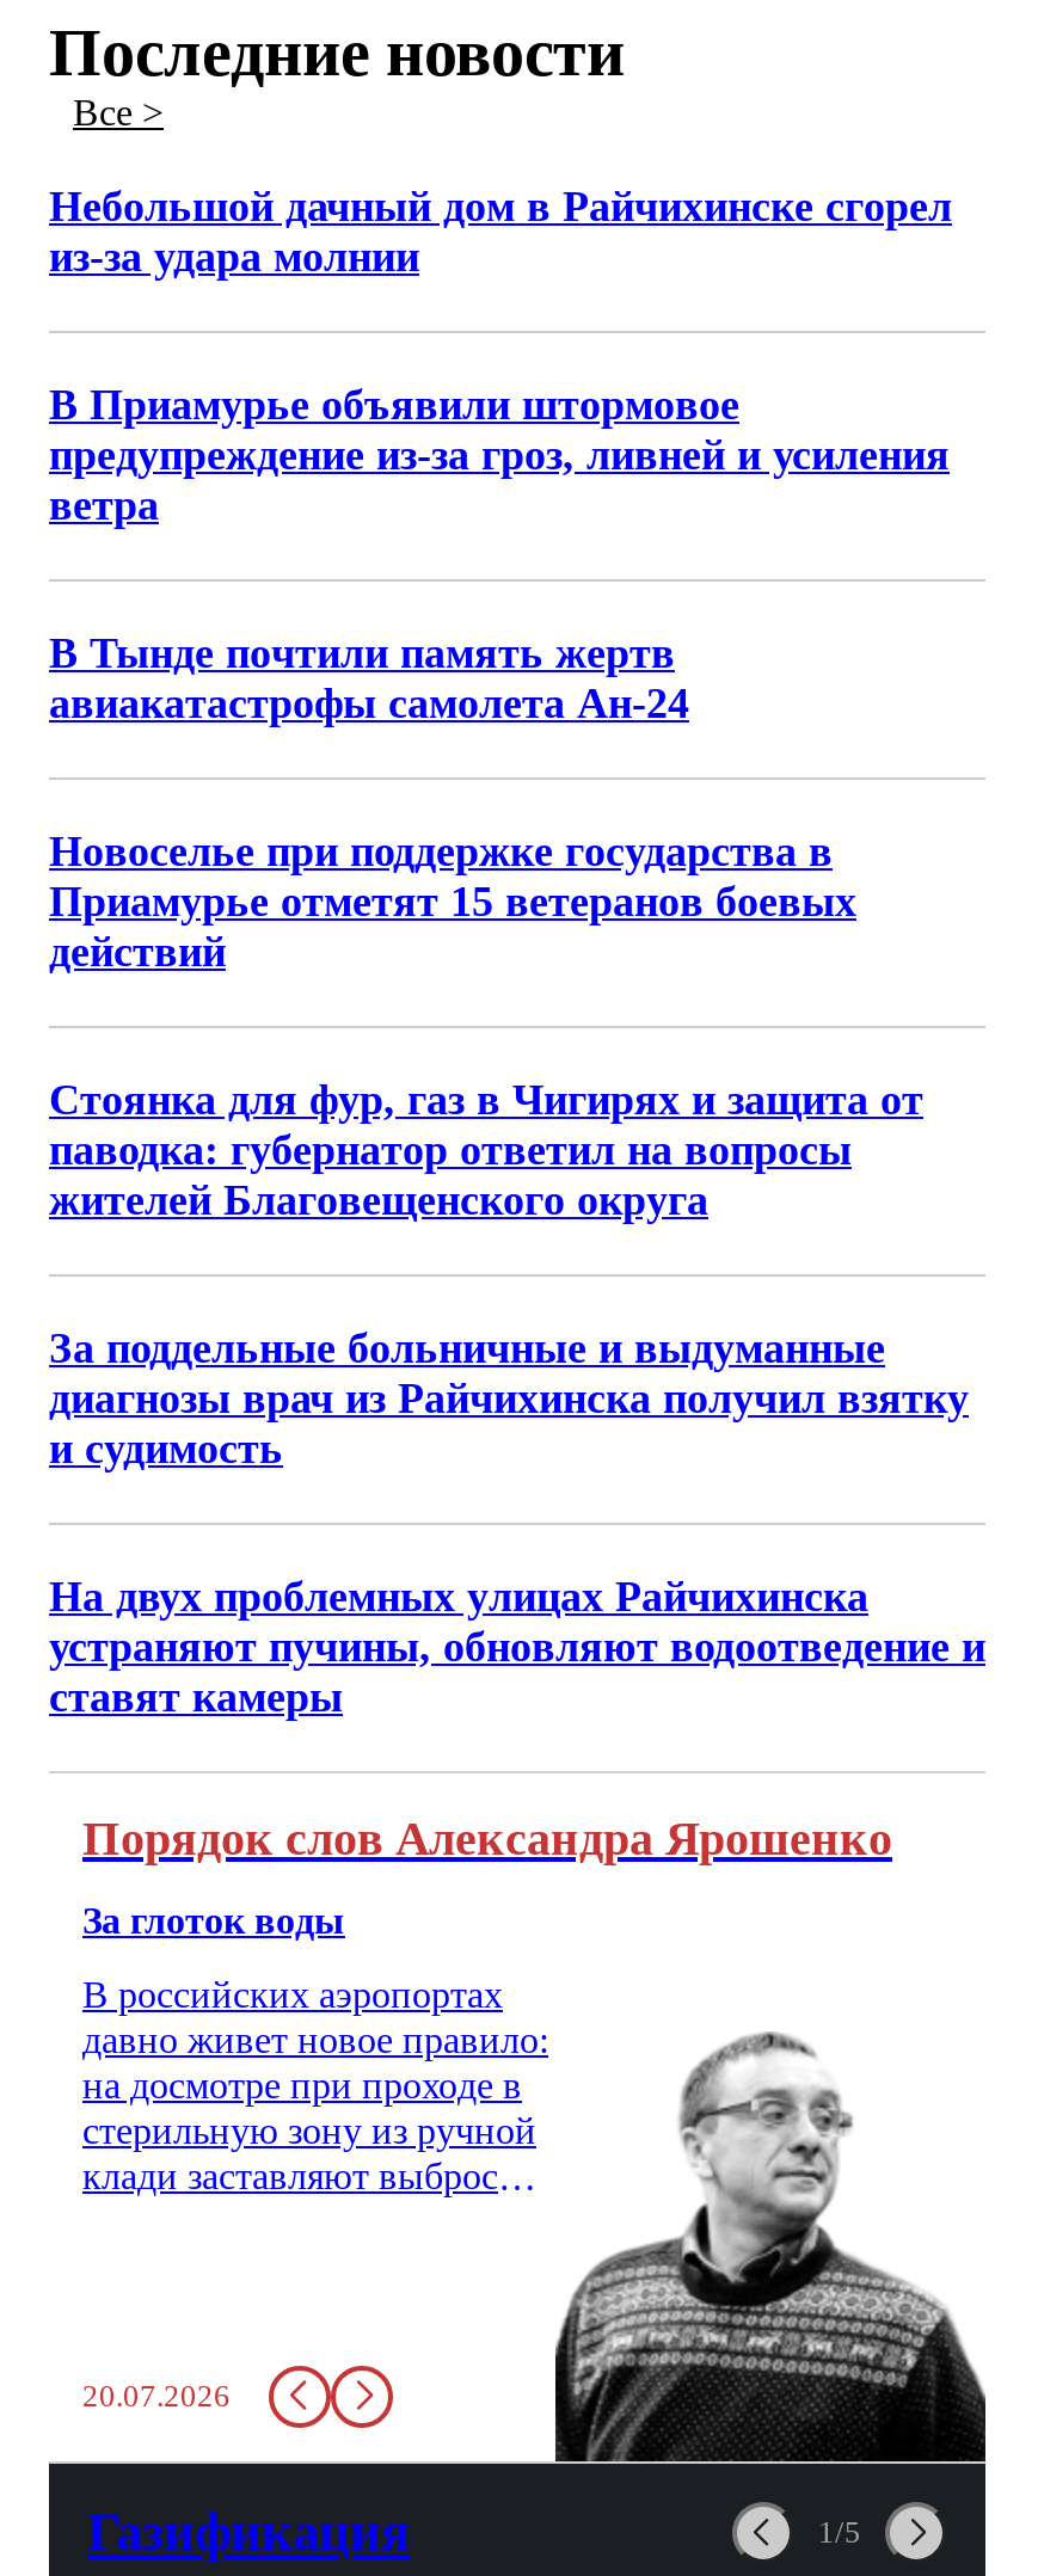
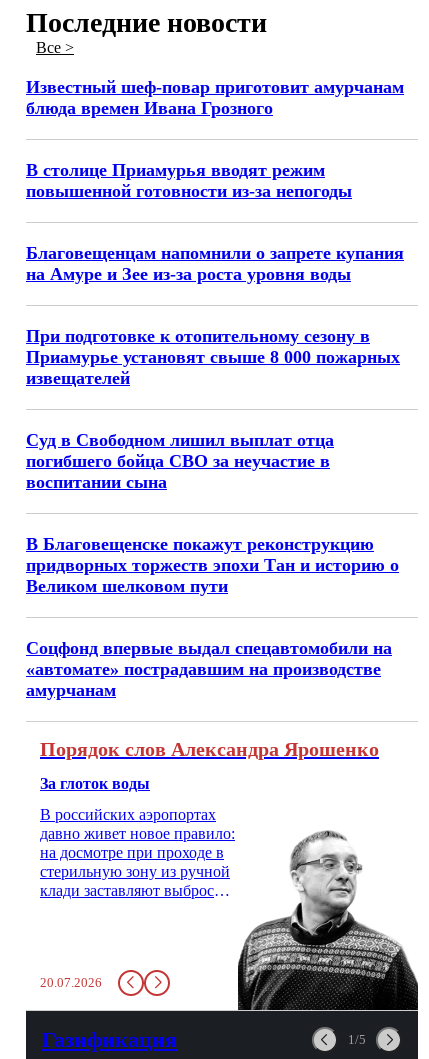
[49,183,952,281] Небольшой дачный дом в Райчихинске сгорел | из-за удара молнии -> [26,77,404,118] Известный шеф-повар приготовит амурчанам | блюда времен Ивана Грозного
[49,382,950,530] В Приамурье объявили штормовое | предупреждение из-за гроз, ливней и усиления | ветра -> [26,160,352,201] В столице Приамурья вводят режим | повышенной готовности из-за непогоды
[49,630,689,728] В Тынде почтили память жертв | авиакатастрофы самолета Ан-24 -> [26,243,404,284] Благовещенцам напомнили о запрете купания | на Амуре и Зее из-за роста уровня воды
[49,828,856,976] Новоселье при поддержке государства в | Приамурье отметят 15 ветеранов боевых | действий -> [26,326,400,388] При подготовке к отопительному сезону в | Приамурье установят свыше 8 000 пожарных | извещателей
[49,1077,923,1225] Стоянка для фур, газ в Чигирях и защита от | паводка: губернатор ответил на вопросы | жителей Благовещенского округа -> [26,430,334,492] Суд в Свободном лишил выплат отца | погибшего бойца СВО за неучастие в | воспитании сына
[49,1325,969,1473] За поддельные больничные и выдуманные | диагнозы врач из Райчихинска получил взятку | и судимость -> [26,534,399,596] В Благовещенске покажут реконструкцию | придворных торжеств эпохи Тан и историю о | Великом шелковом пути
[49,1574,985,1722] На двух проблемных улицах Райчихинска | устраняют пучины, обновляют водоотведение и | ставят камеры -> [26,638,392,700] Соцфонд впервые выдал спецавтомобили на | «автомате» пострадавшим на производстве | амурчанам

